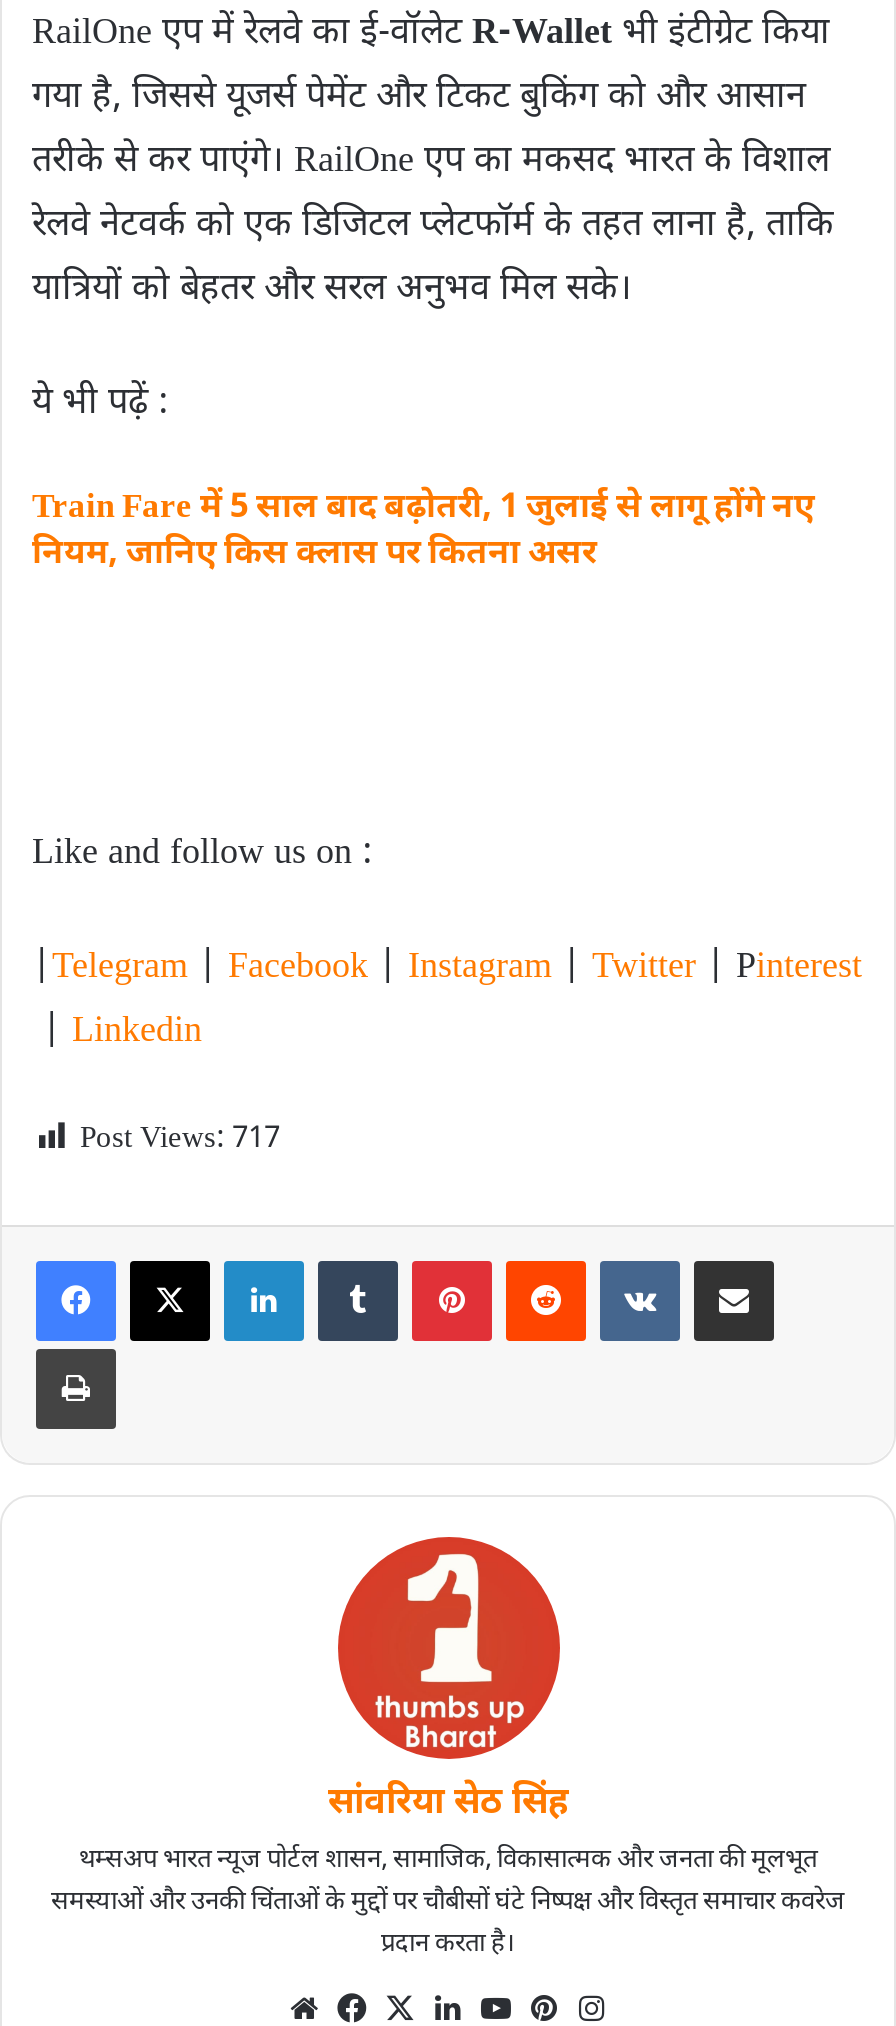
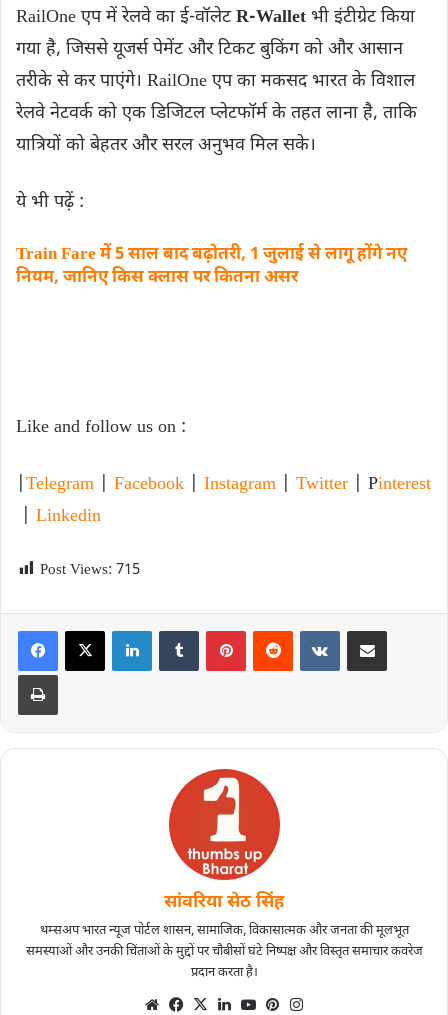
[80,1122,280,1160] Post Views: 717 -> [40,561,140,580] Post Views: 715

